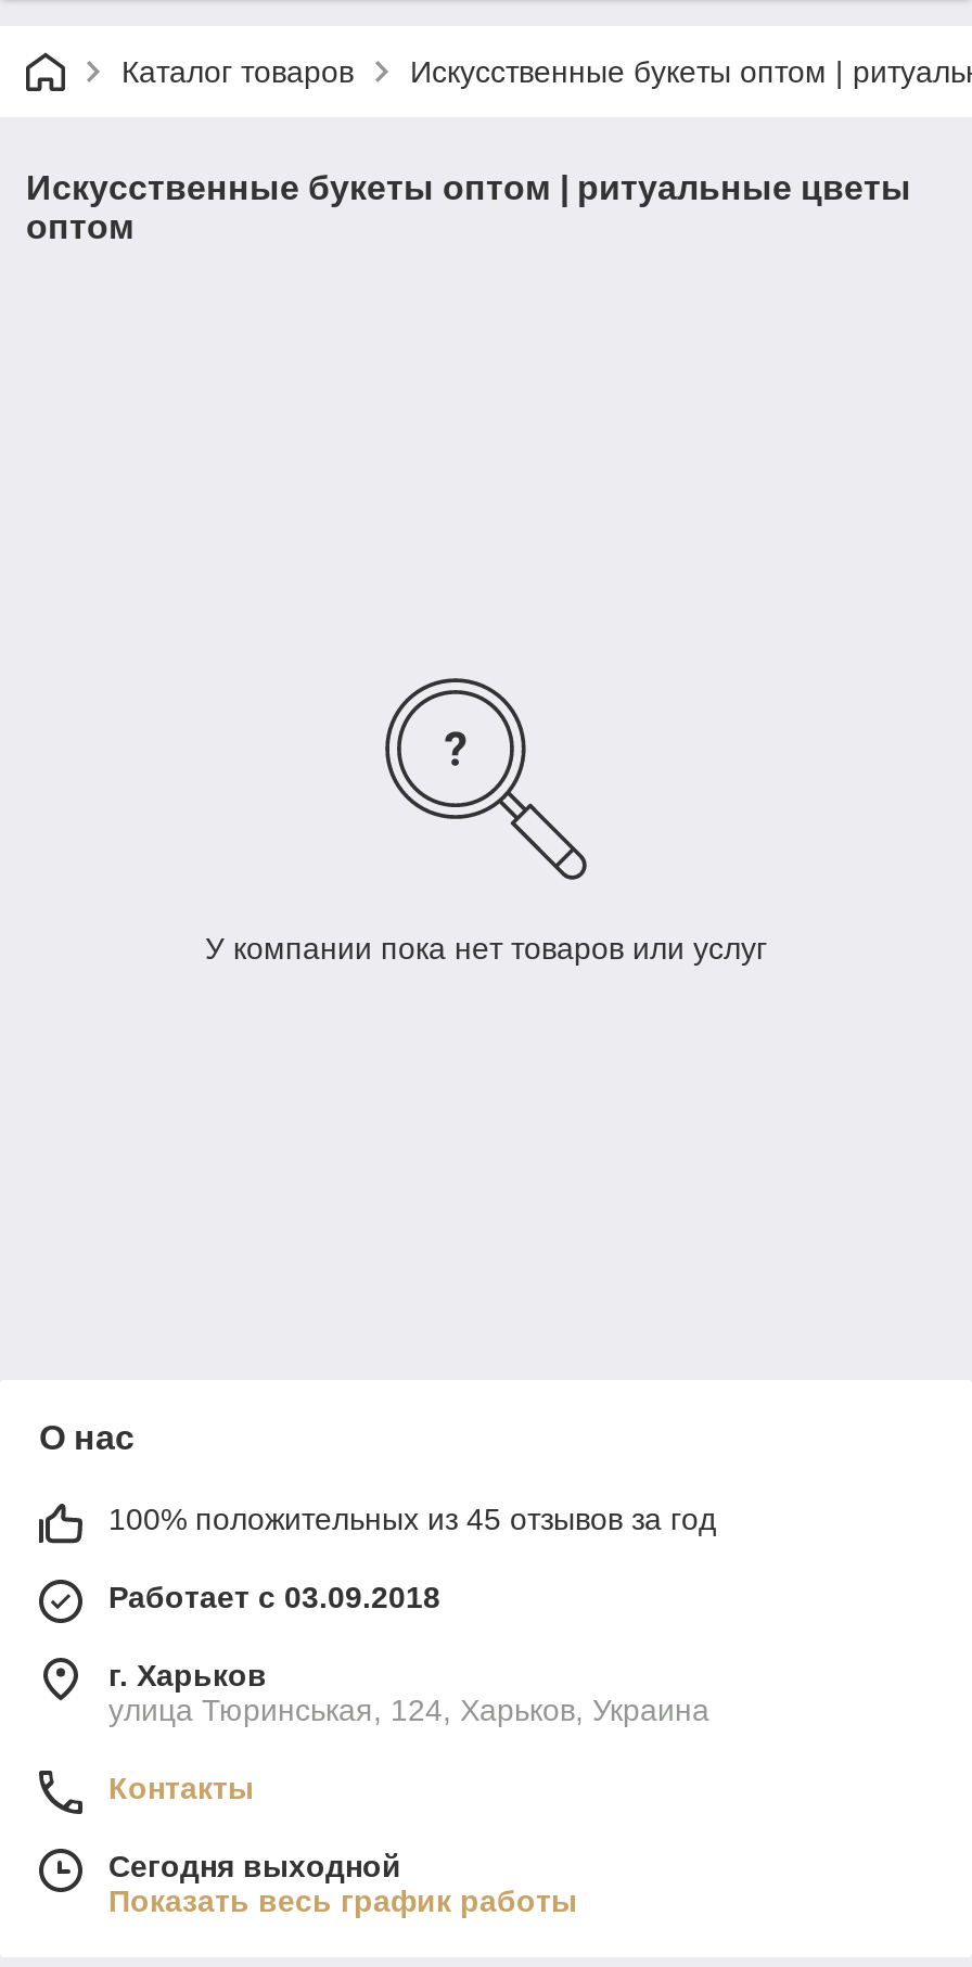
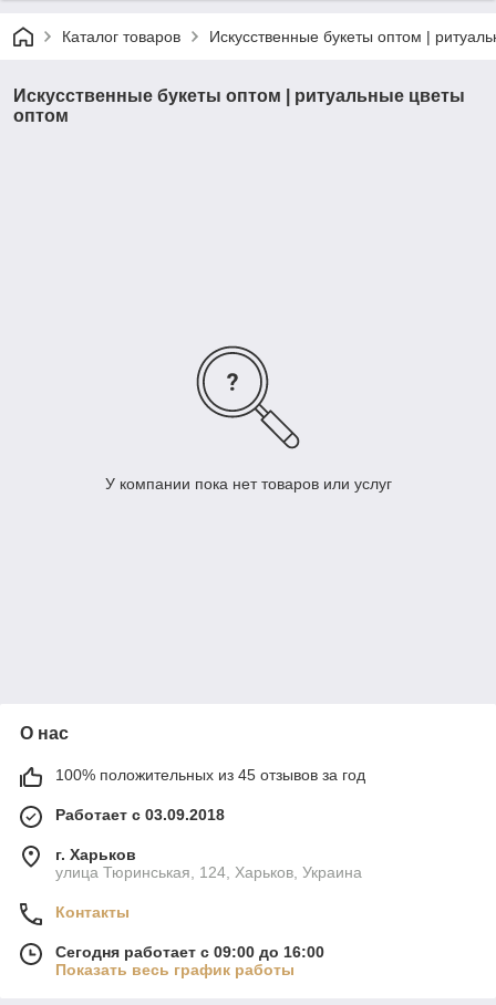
[108,1850,401,1885] Сегодня выходной -> [55,944,324,961] Сегодня работает с 09:00 до 16:00

